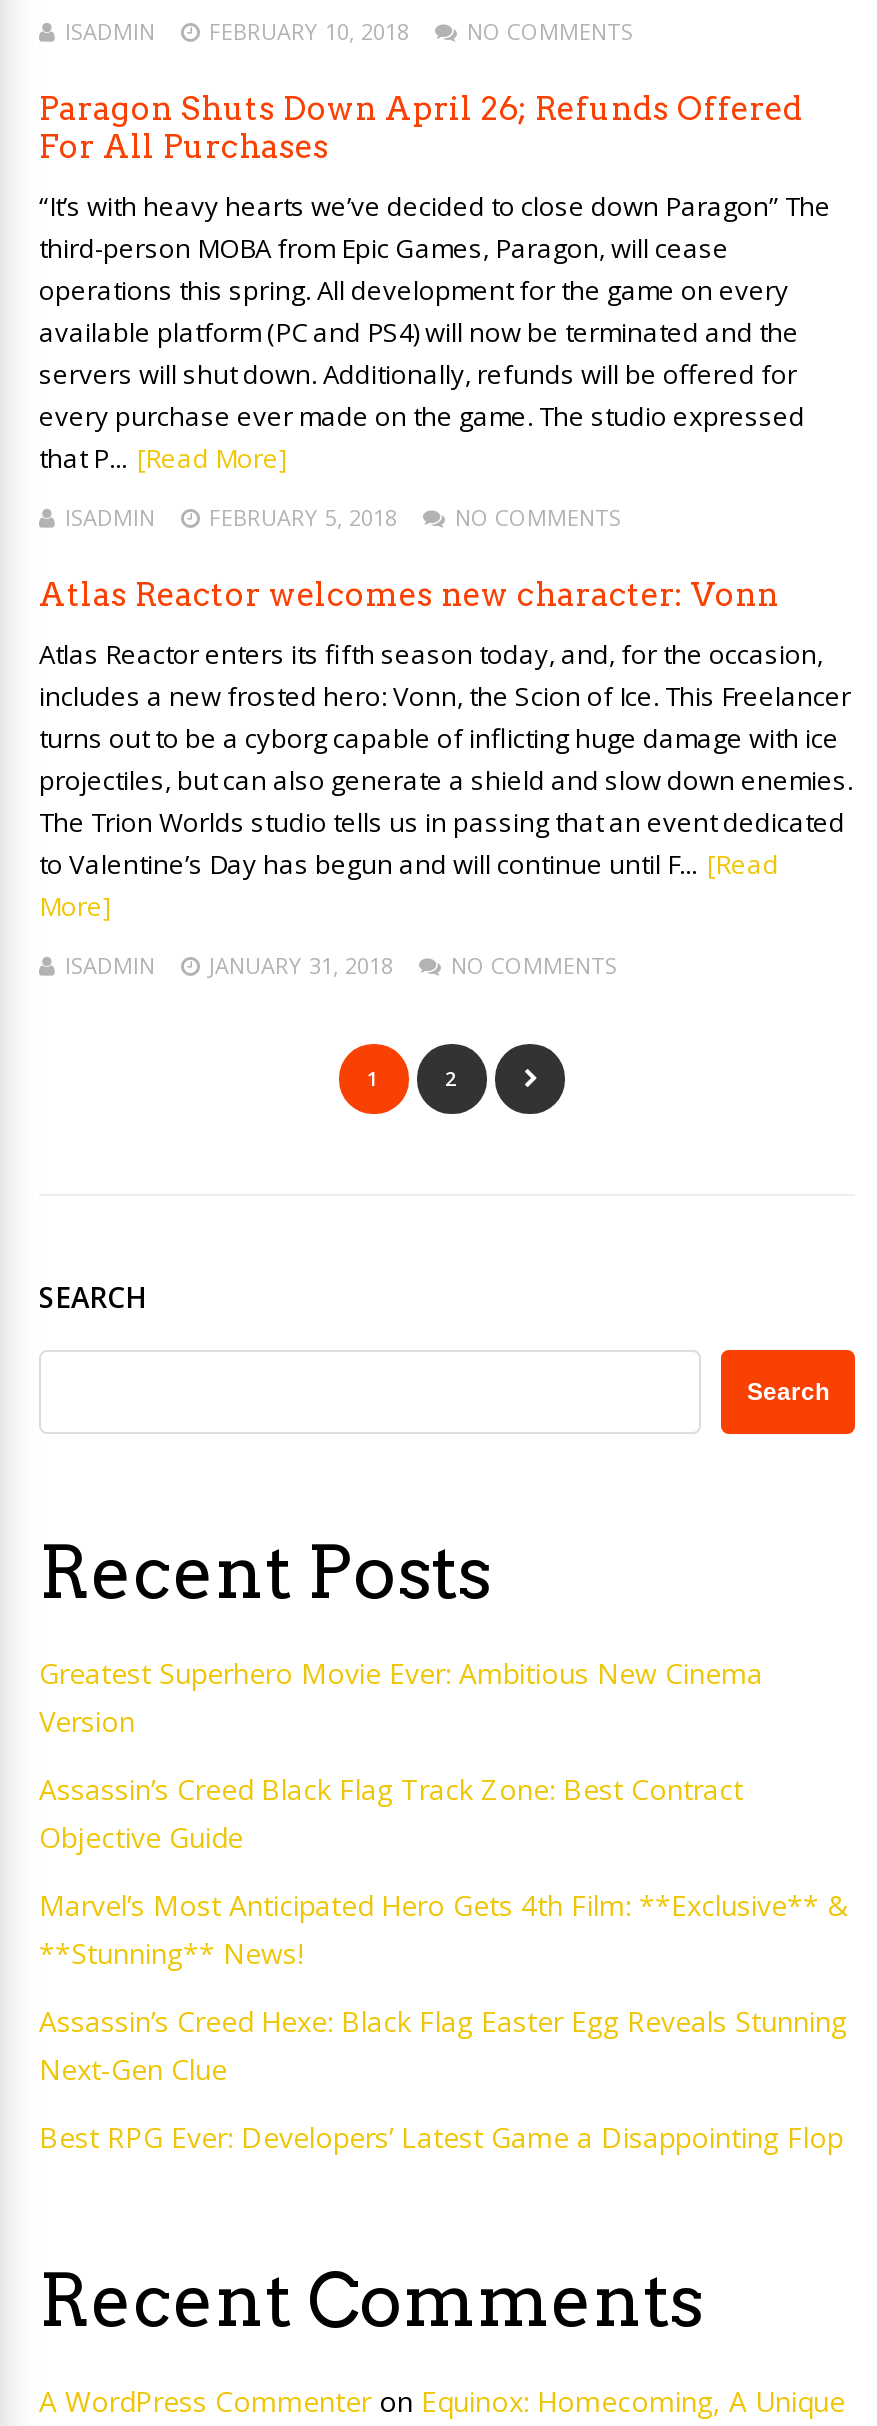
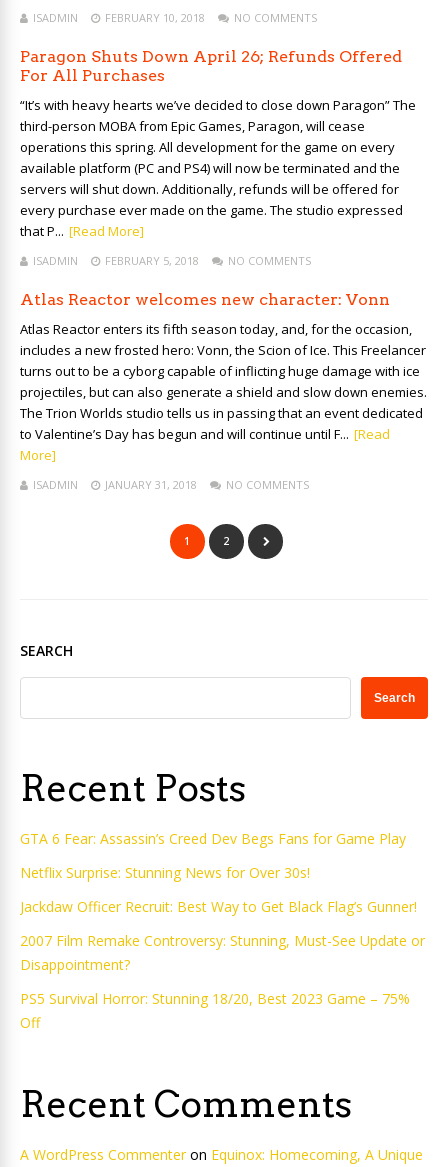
[39,1654,763,1740] Greatest Superhero Movie Ever: Ambitious New Cinema | Version -> [20,829,406,848] GTA 6 Fear: Assassin’s Creed Dev Begs Fans for Game Play
[39,1770,743,1856] Assassin’s Creed Black Flag Track Zone: Best Contract | Objective Guide -> [20,863,310,882] Netflix Surprise: Stunning News for Over 30s!
[39,1886,849,1972] Marvel’s Most Anticipated Hero Gets 4th Film: **Exclusive** & | **Stunning** News! -> [20,897,417,916] Jackdaw Officer Recruit: Best Way to Get Black Flag’s Gunner!
[39,2002,847,2088] Assassin’s Creed Hexe: Black Flag Easter Egg Reveals Stunning | Next-Gen Clue -> [20,931,425,974] 2007 Film Remake Controversy: Stunning, Must-See Update or | Disappointment?
[39,2118,843,2156] Best RPG Ever: Developers’ Latest Game a Disappointing Flop -> [20,989,410,1032] PS5 Survival Horror: Stunning 18/20, Best 2023 Game – 75% | Off

